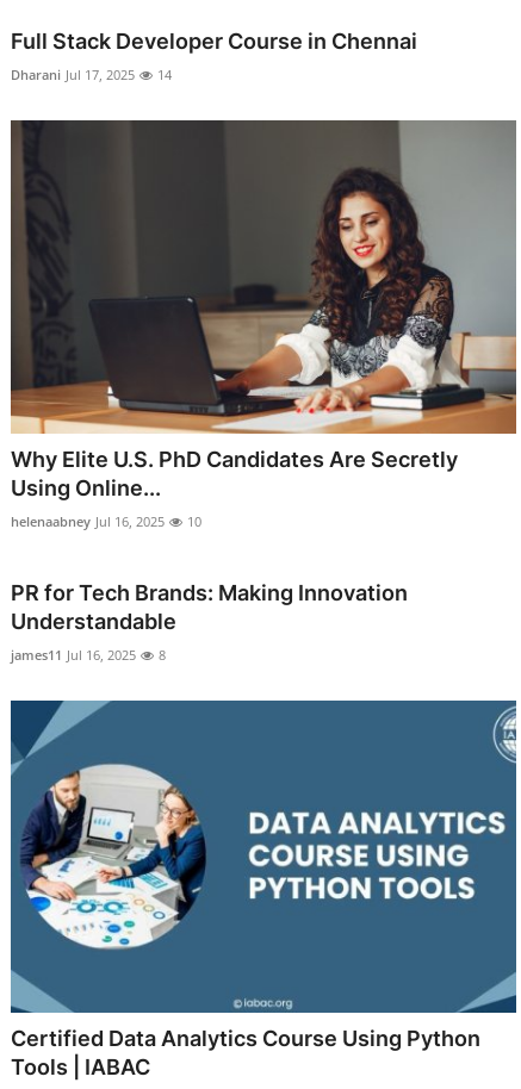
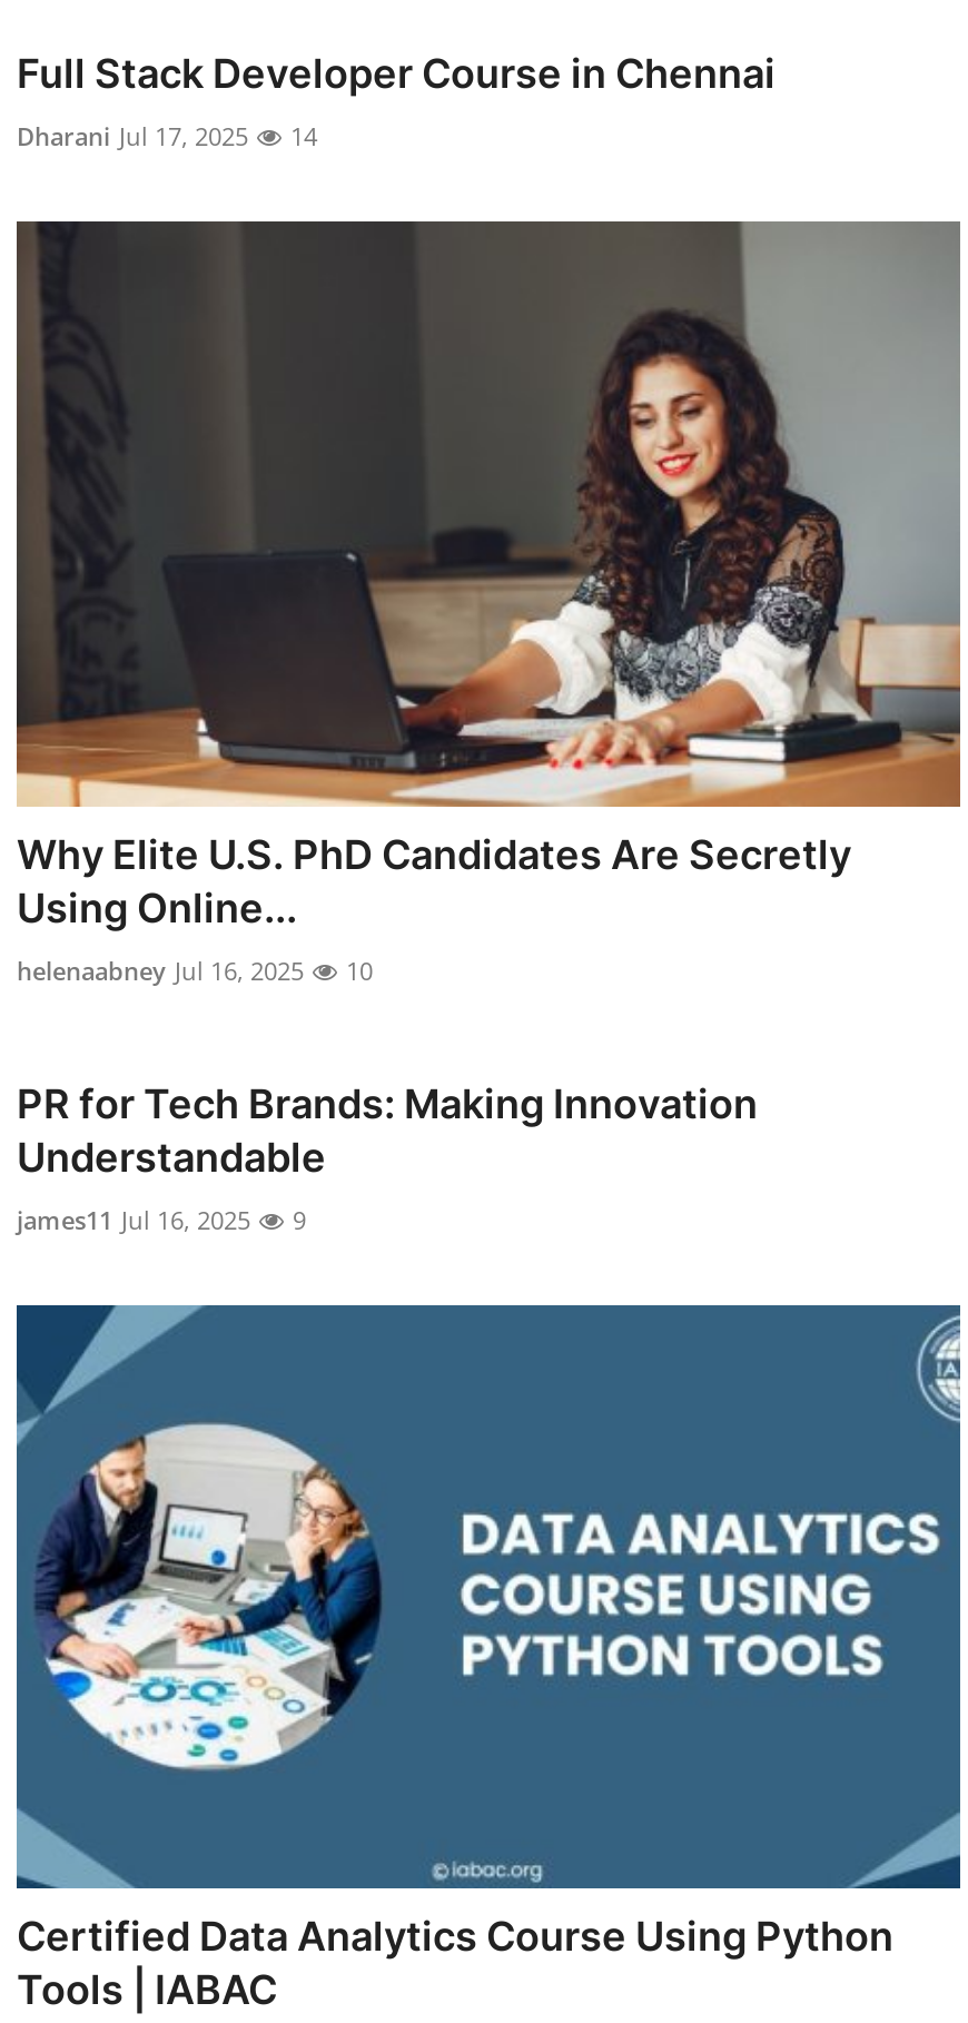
[11,646,166,664] james11 Jul 16, 2025 8 -> [17,1203,306,1236] james11 Jul 16, 2025 9

